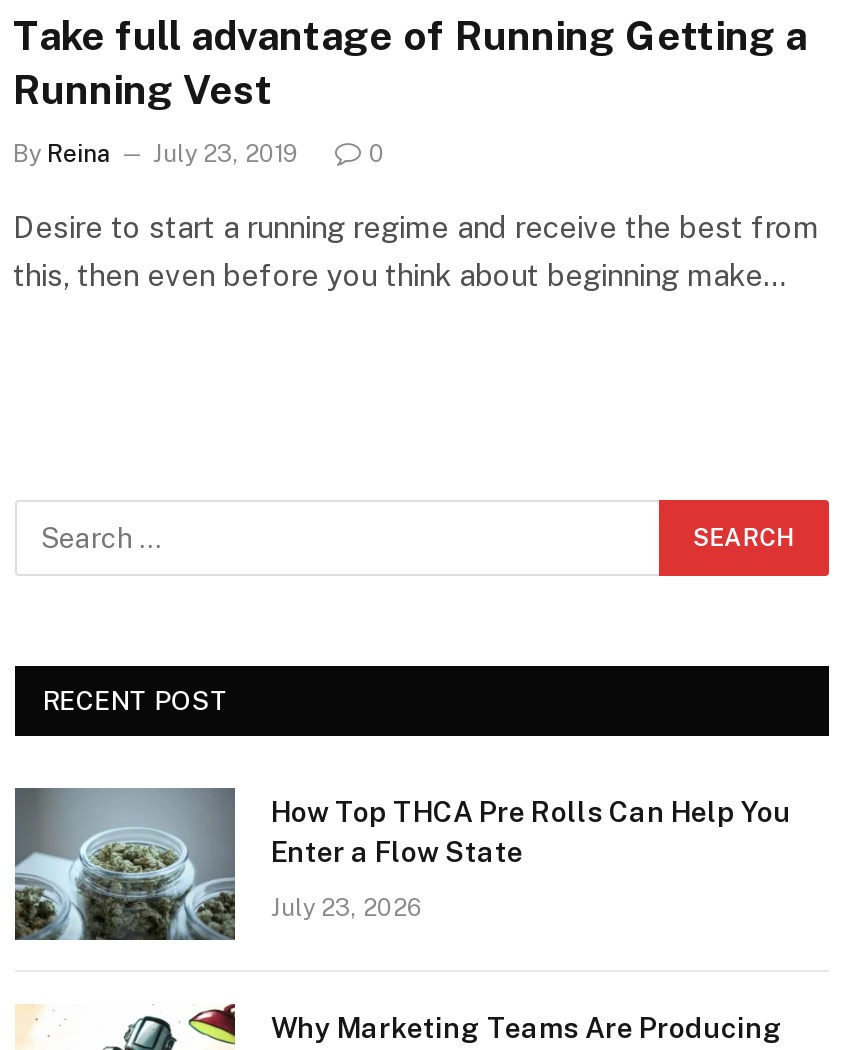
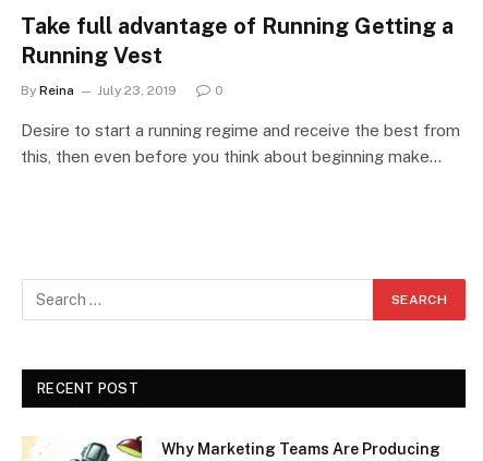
[13,786,791,952] [image] | How Top THCA Pre Rolls Can Help You | Enter a Flow State | July 23, 2026 -> none

